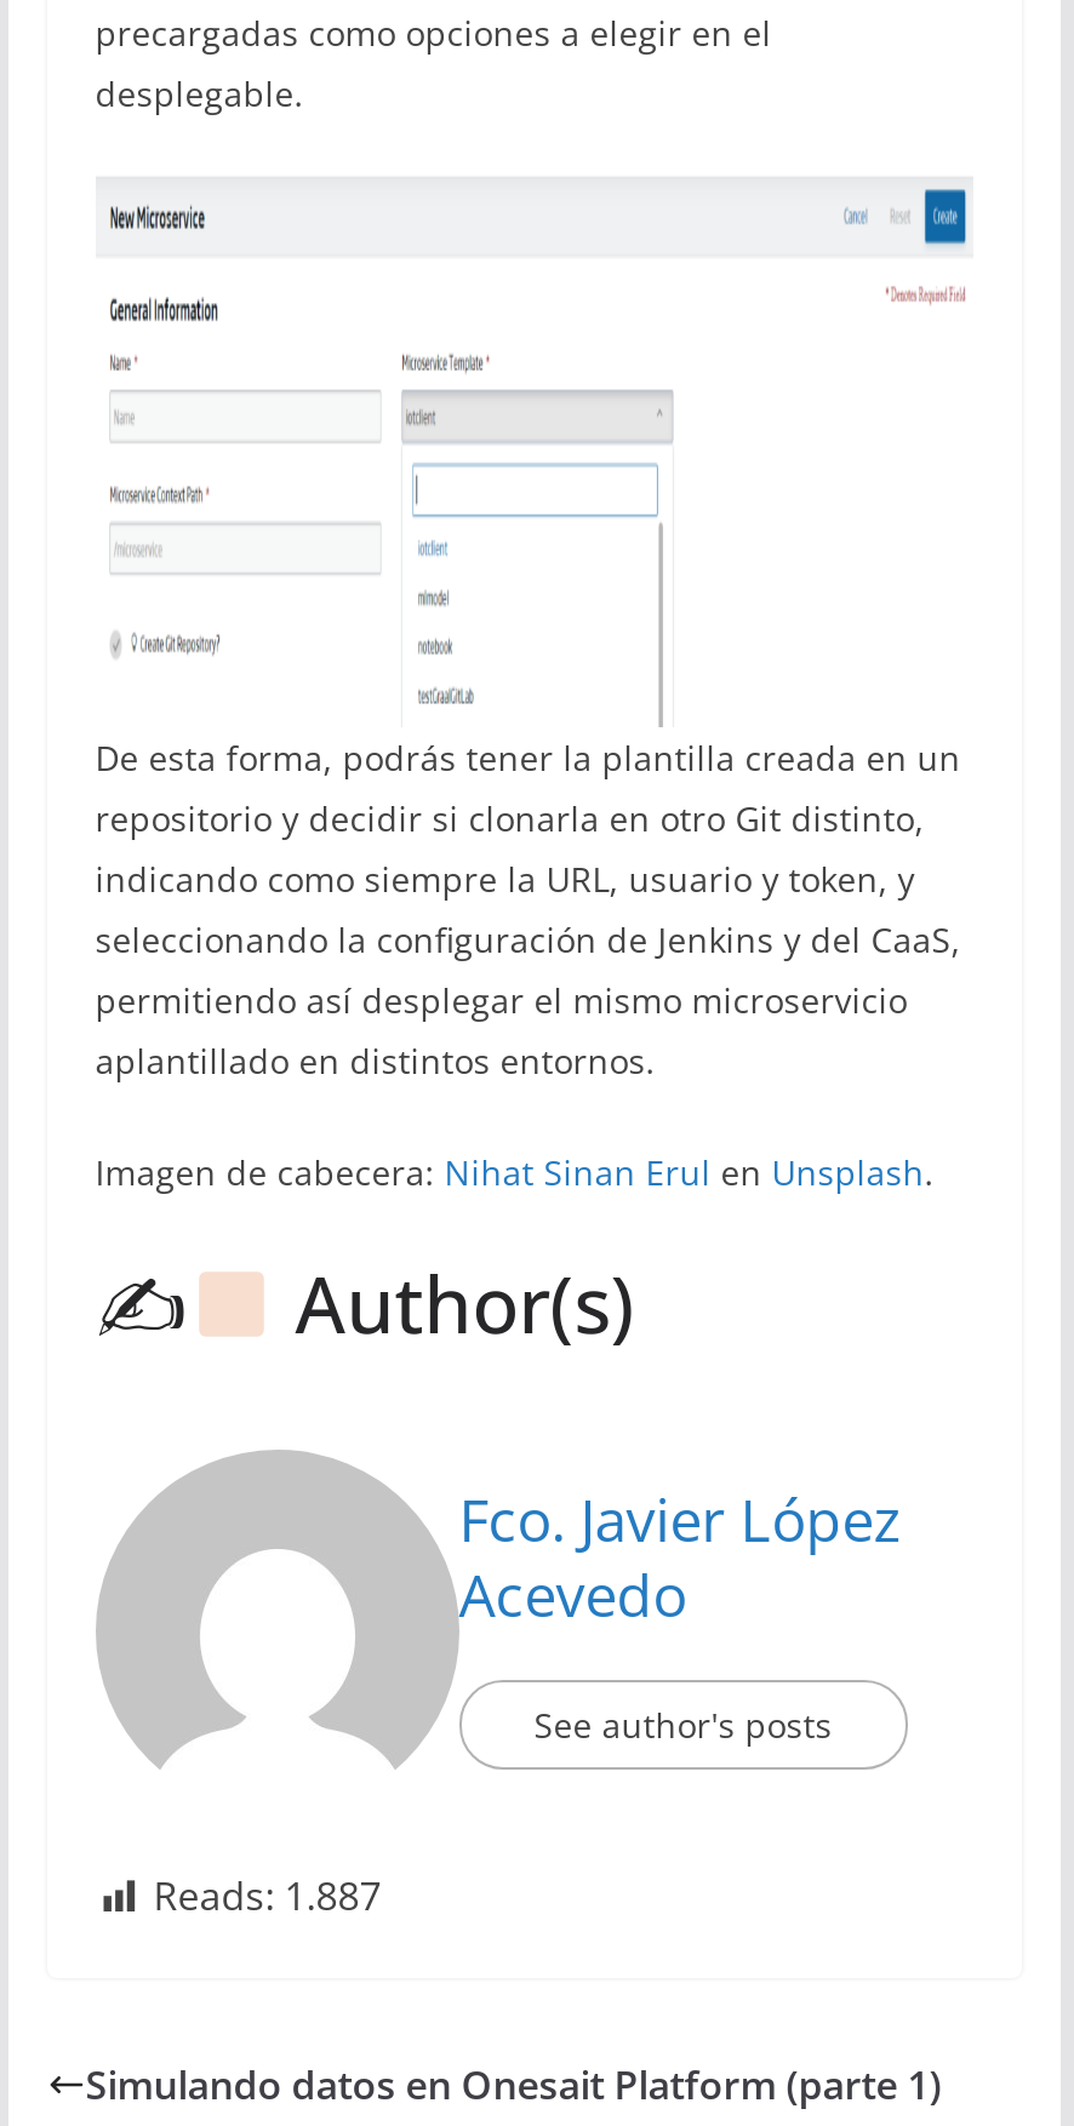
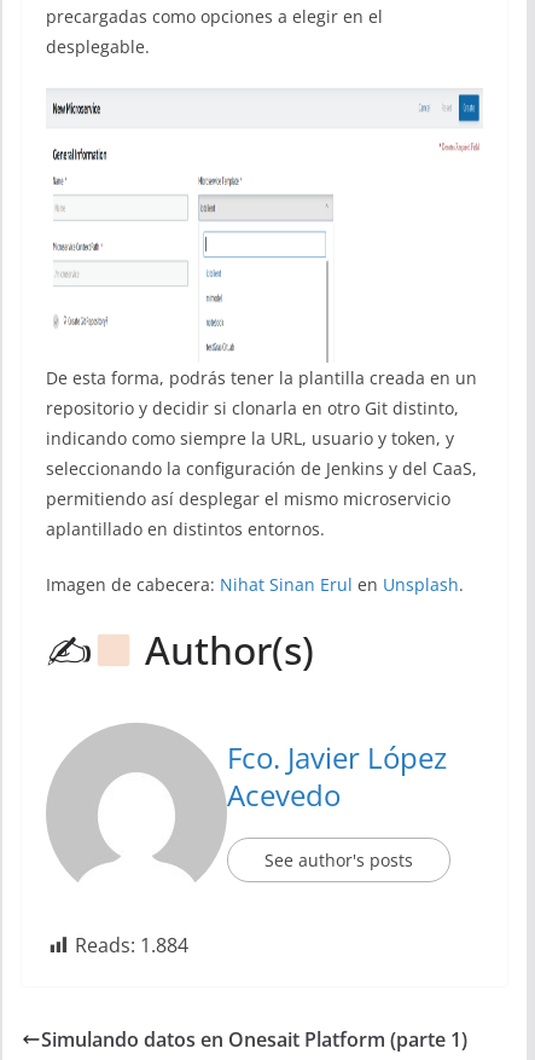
[153,1870,381,1923] Reads: 1.887 -> [75,932,188,959] Reads: 1.884

